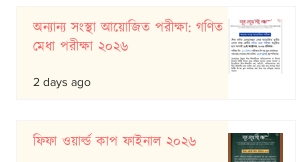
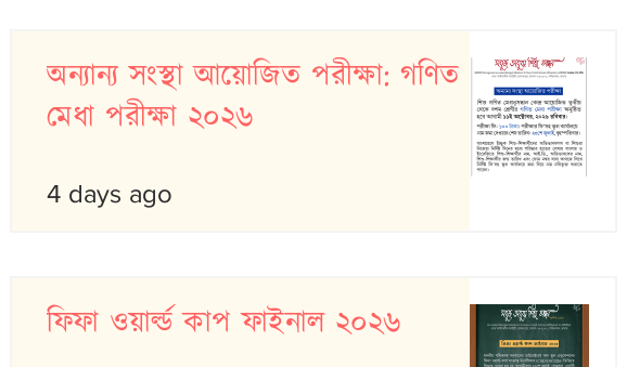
[33,74,91,88] 2 days ago -> [47,178,172,208] 4 days ago

